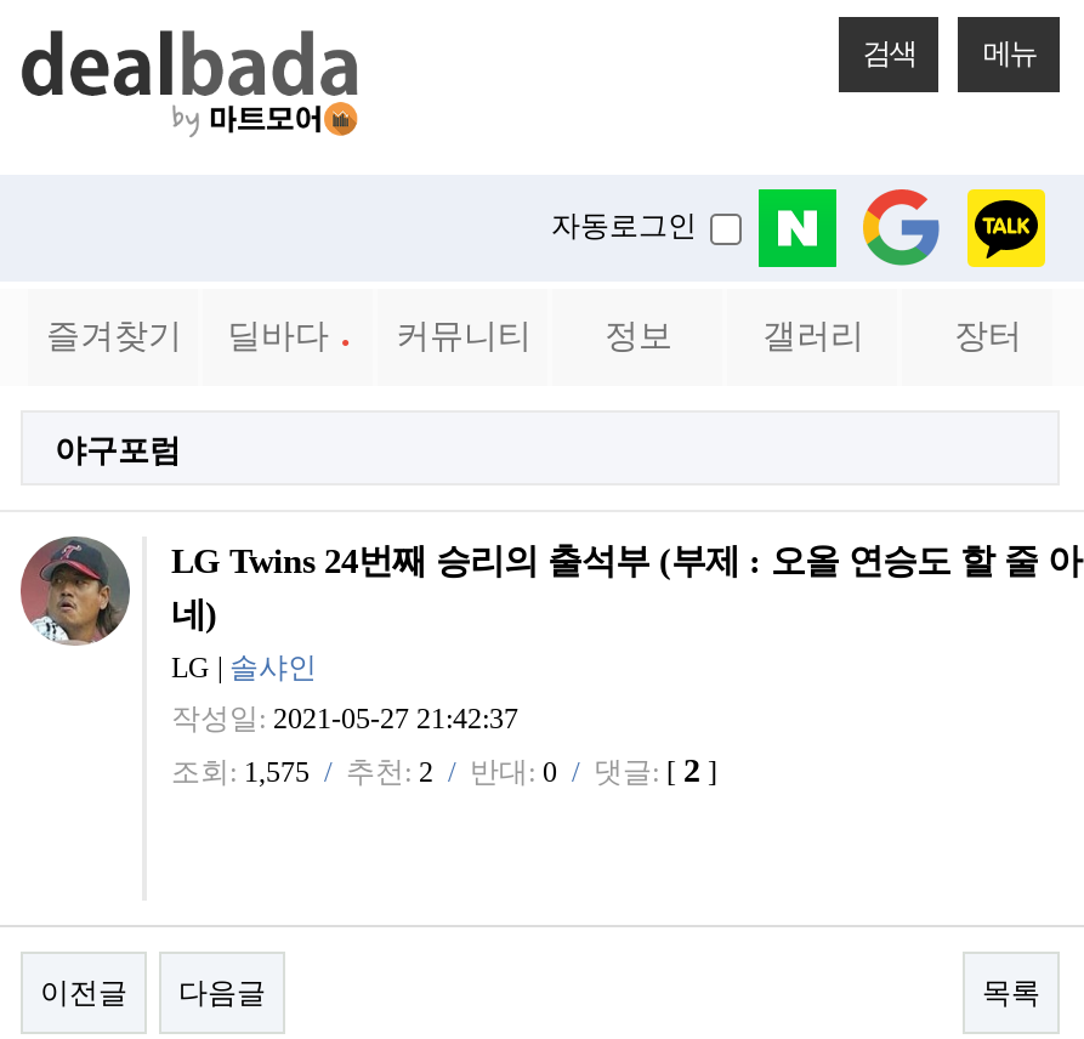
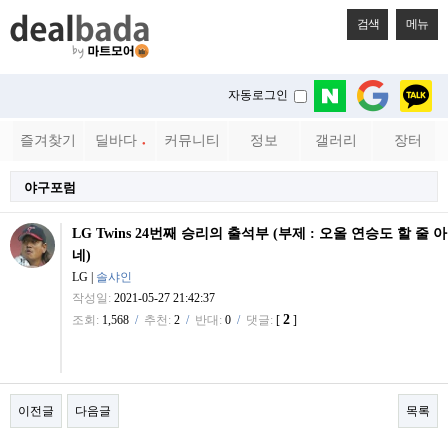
[171,753,717,789] 조회: 1,575 / 추천: 2 / 반대: 0 / 댓글: [2] -> [72,312,297,327] 조회: 1,568 / 추천: 2 / 반대: 0 / 댓글: [2]

